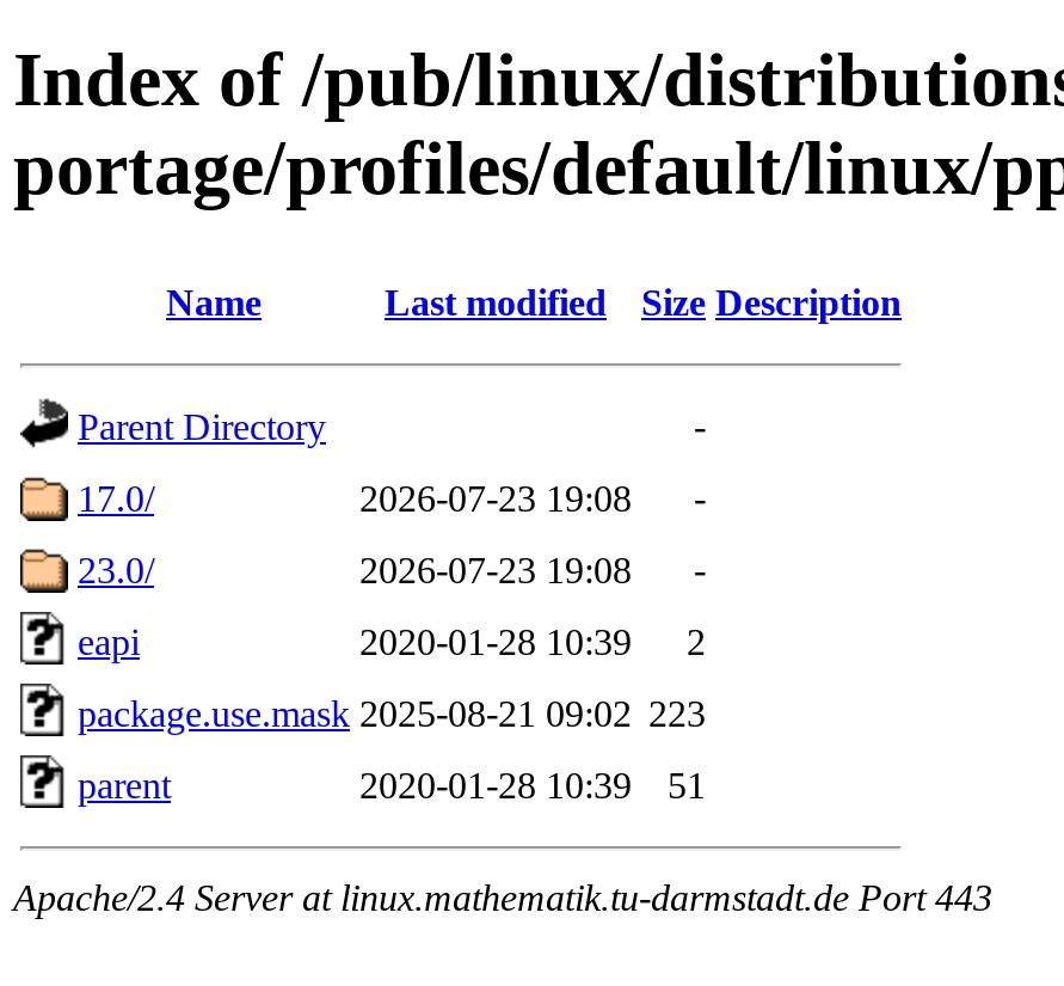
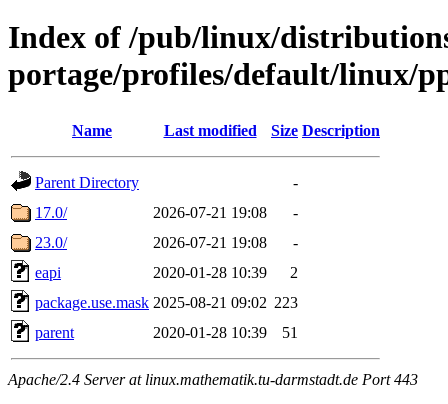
[359,478,632,518] 2026-07-23 19:08 -> [153,204,267,221] 2026-07-21 19:08
[359,550,632,590] 2026-07-23 19:08 -> [153,234,267,251] 2026-07-21 19:08

